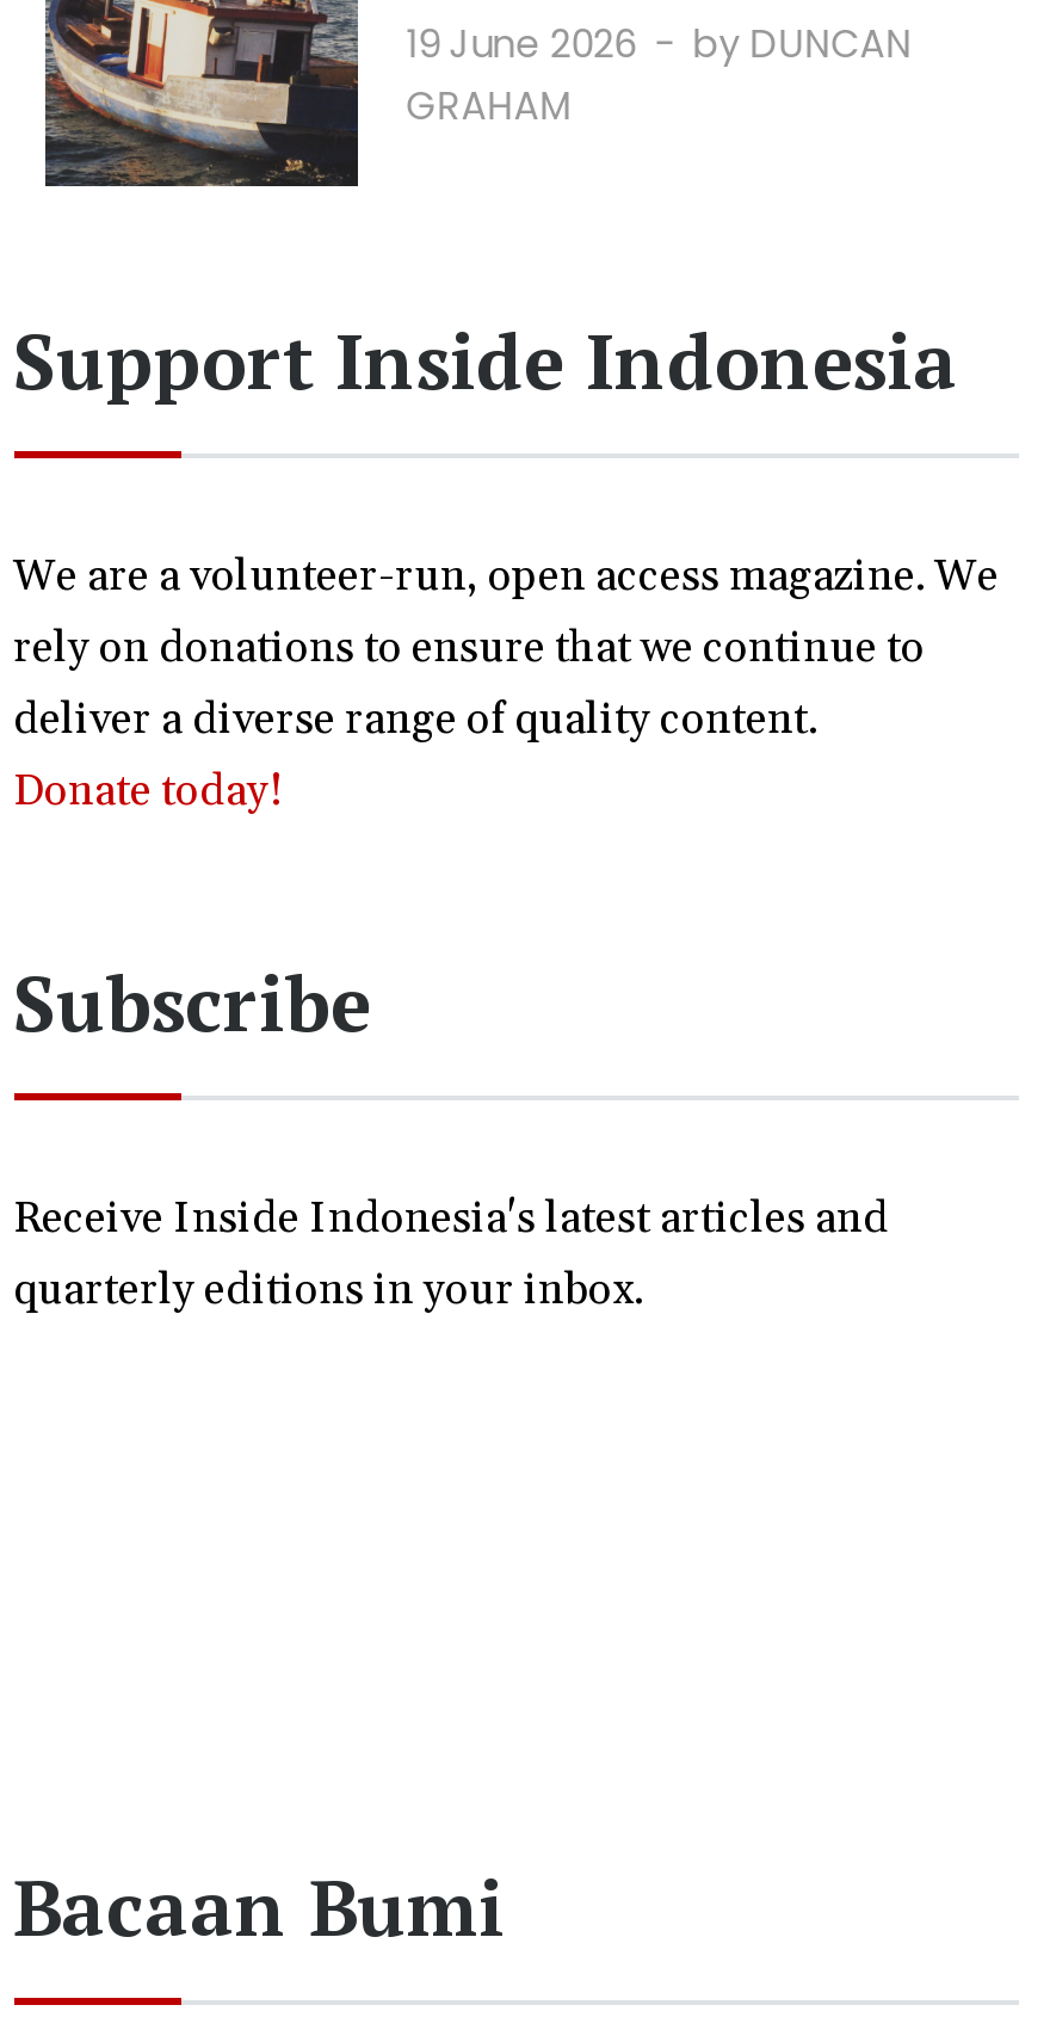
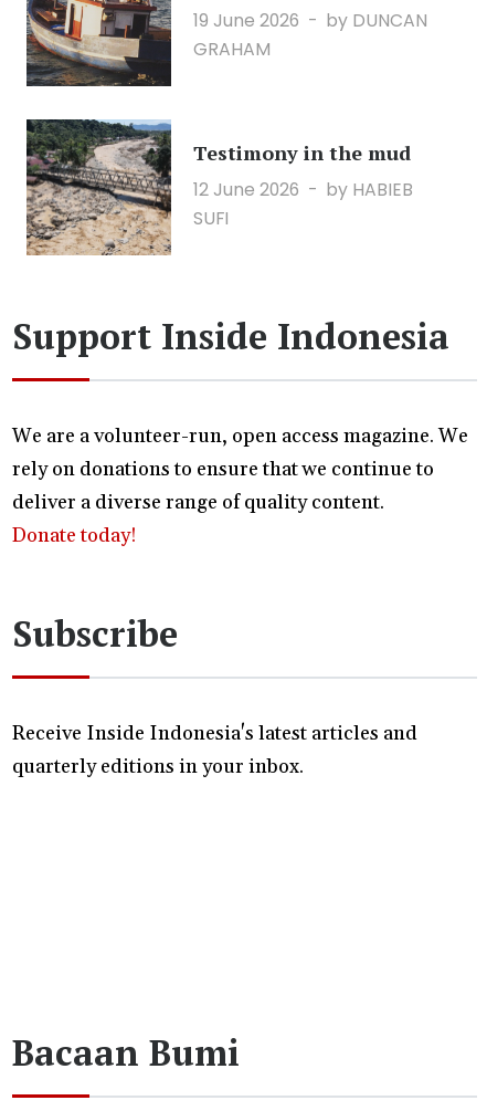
none -> [25,118,413,256] [image] | Testimony in the mud | 12 June 2026 | by HABIEB | SUFI

